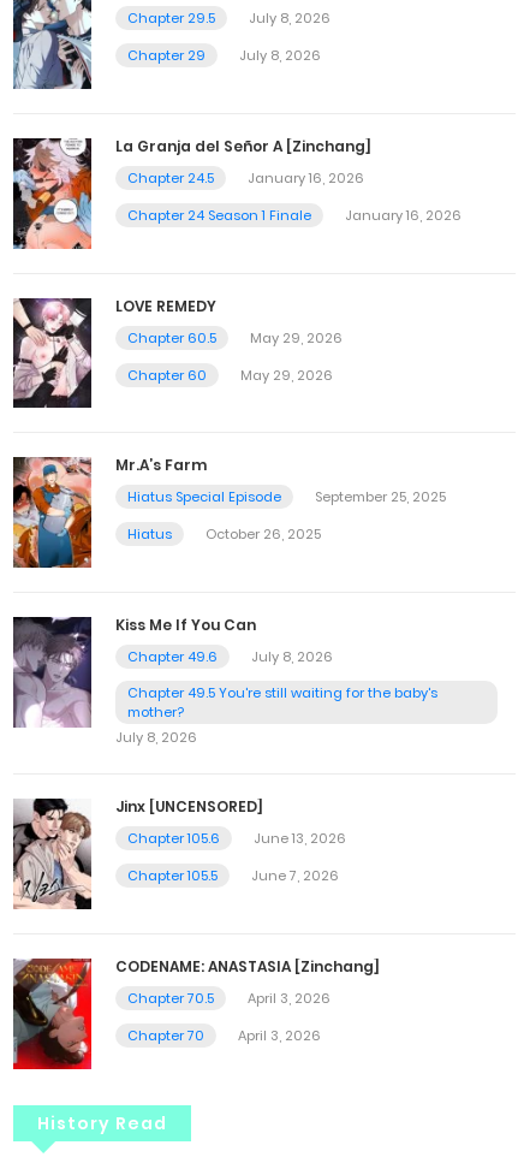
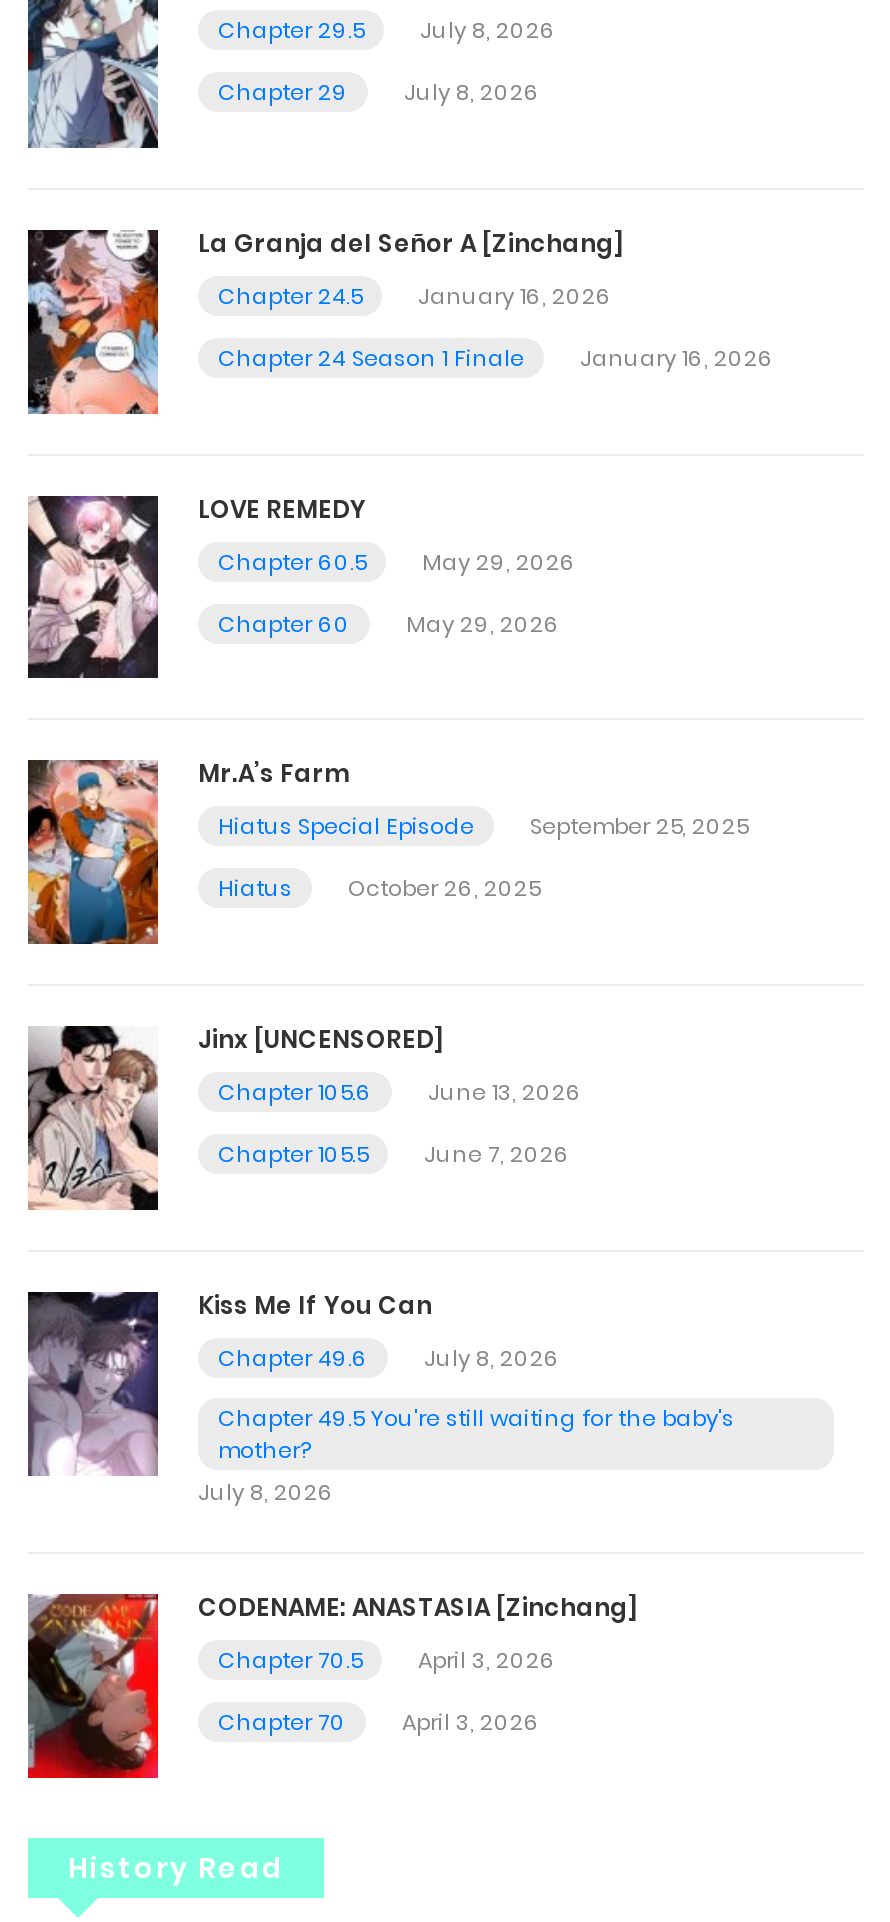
moved [11,615,437,747] -> [24,1288,734,1508]: [image] | Kiss Me If You Can | Chapter 49.6 | July 8, 2026 | Chapter 49.5 You're still waiting for the baby's | mother? | July 8, 2026
moved [13,796,346,910] -> [28,1022,582,1212]: [image] | Jinx [UNCENSORED] | Chapter 105.6 | June 13, 2026 | Chapter 105.5 | June 7, 2026

